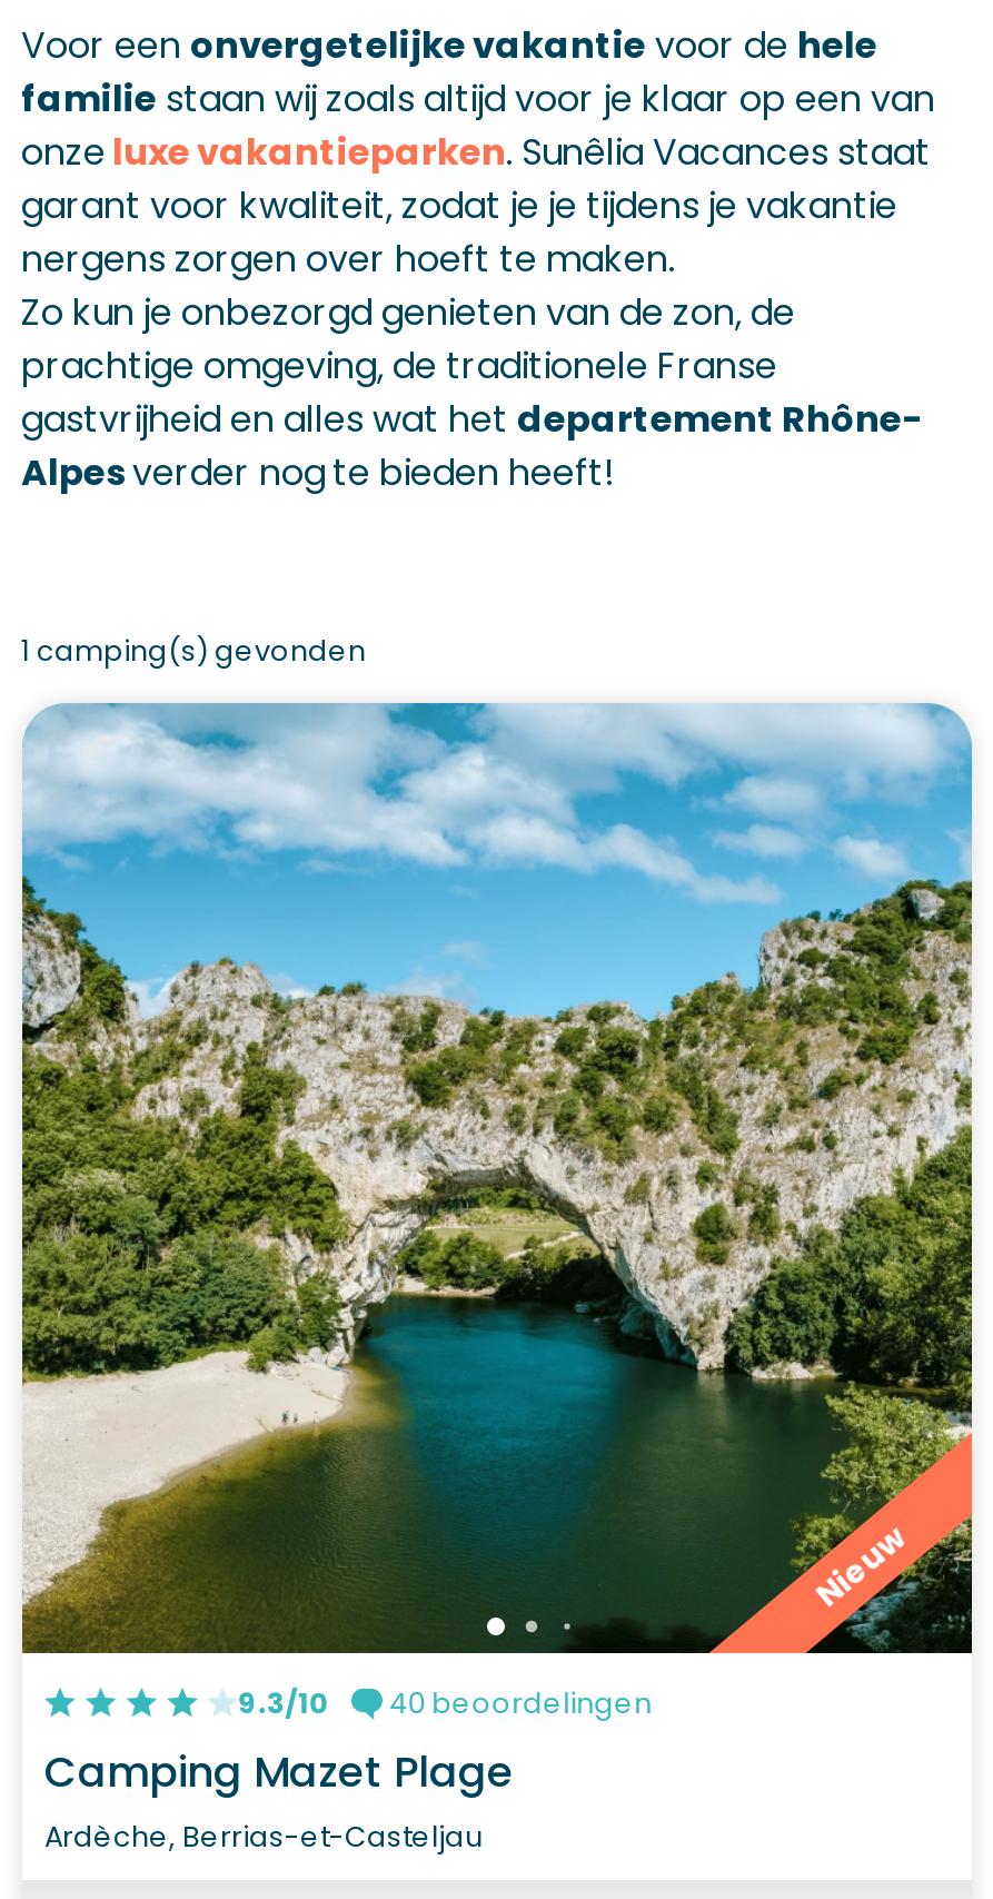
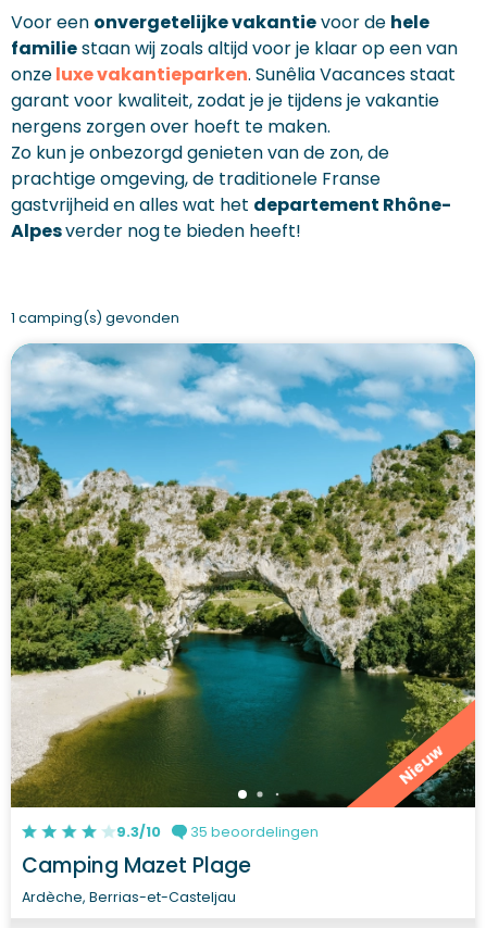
[383,1683,652,1721] 40 beoordelingen -> [187,822,319,841] 35 beoordelingen

